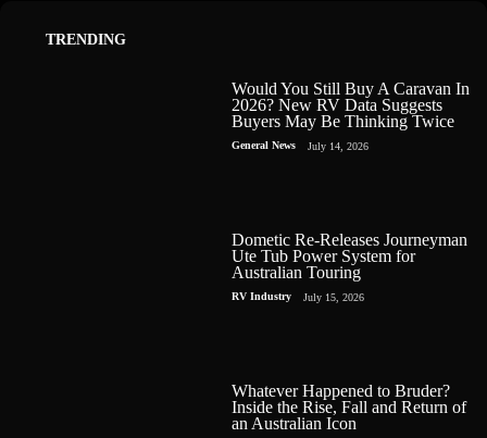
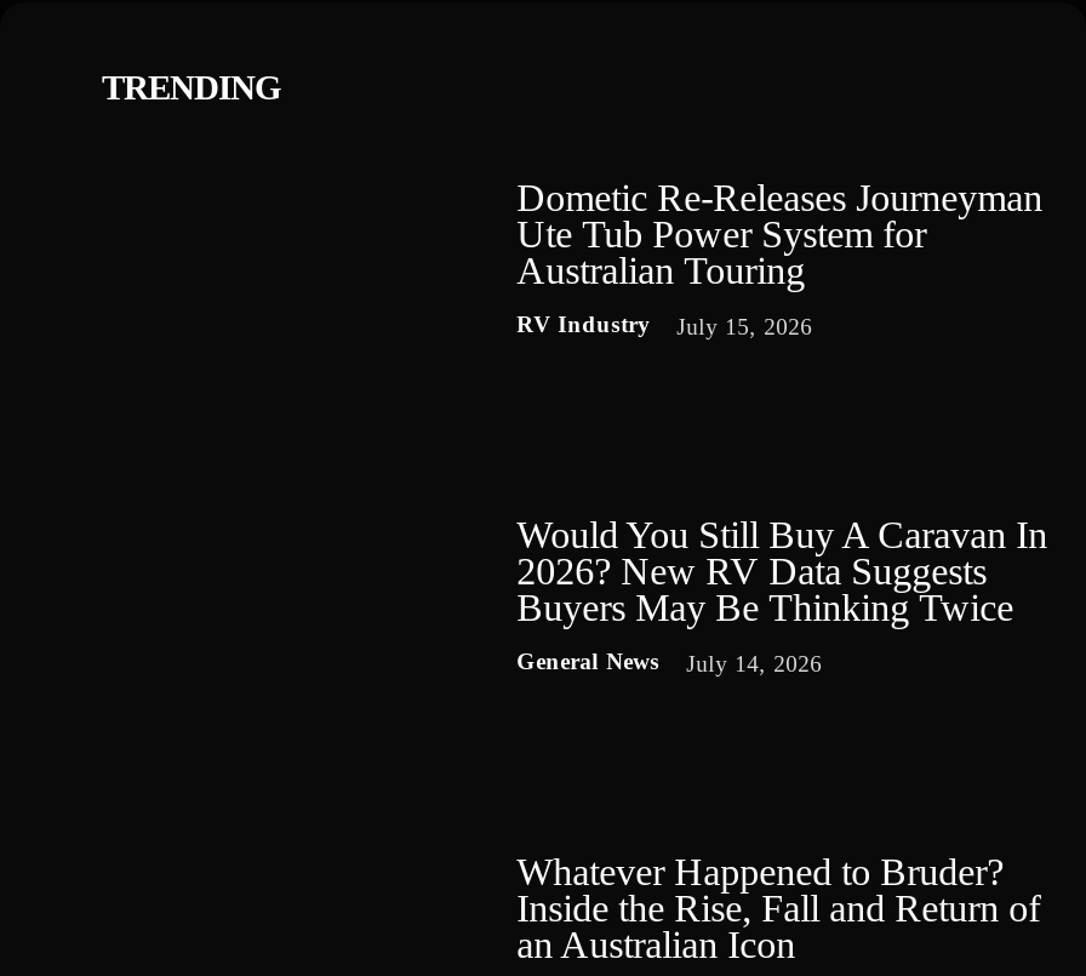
moved [232,79,470,152] -> [517,515,1047,678]: Would You Still Buy A Caravan In | 2026? New RV Data Suggests | Buyers May Be Thinking Twice | General News | July 14, 2026
moved [232,231,468,304] -> [517,177,1043,340]: Dometic Re-Releases Journeyman | Ute Tub Power System for | Australian Touring | RV Industry | July 15, 2026

